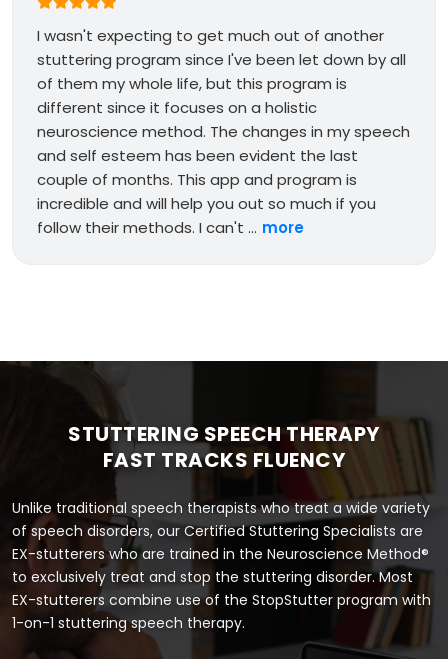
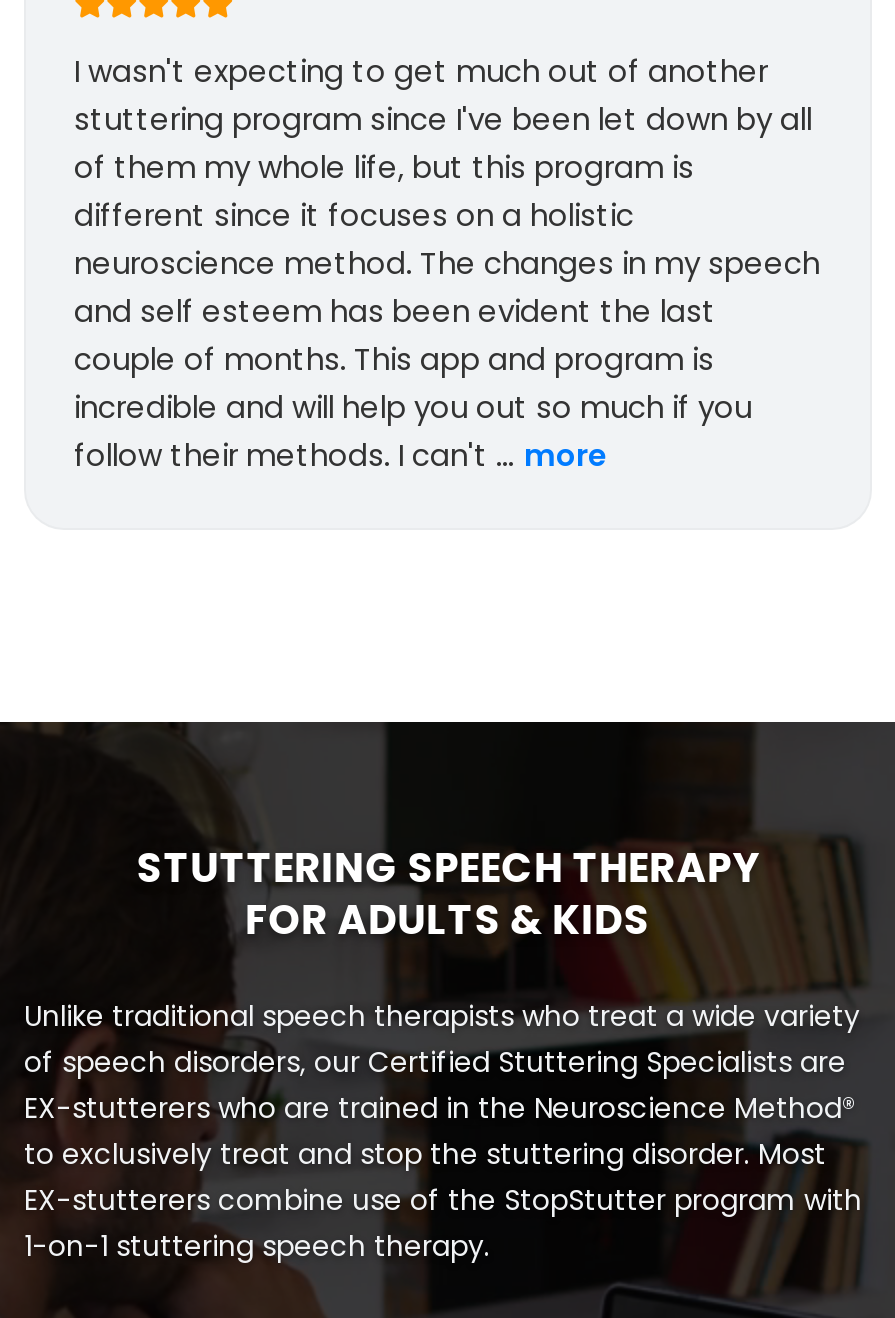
[103,446,345,474] FAST TRACKS FLUENCY -> [246,892,650,948] FOR ADULTS & KIDS

